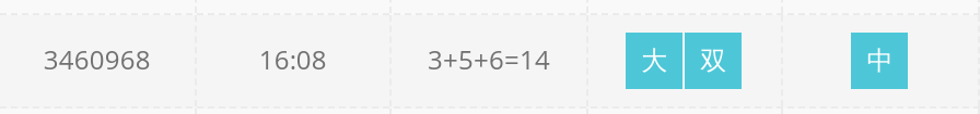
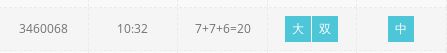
[43,41,150,78] 3460968 -> [19,20,68,37] 3460068
[259,41,327,78] 16:08 -> [117,20,148,37] 10:32
[428,41,550,78] 3+5+6=14 -> [194,20,250,37] 7+7+6=20

